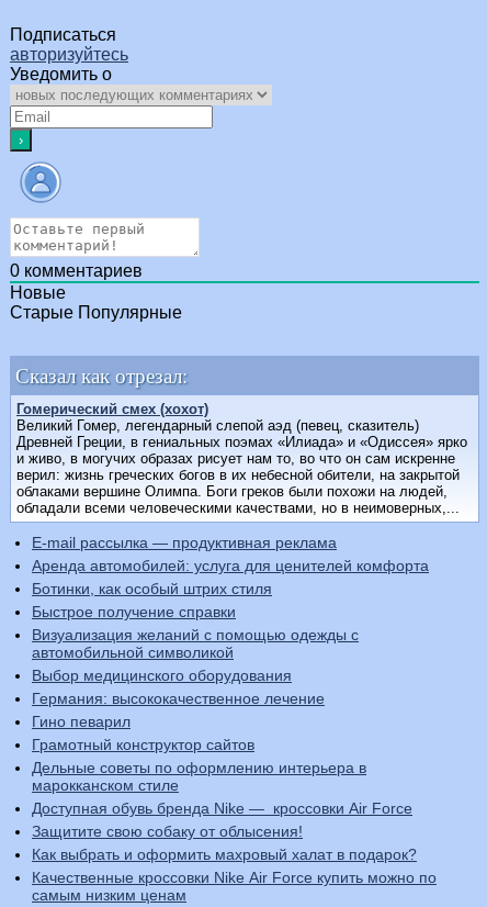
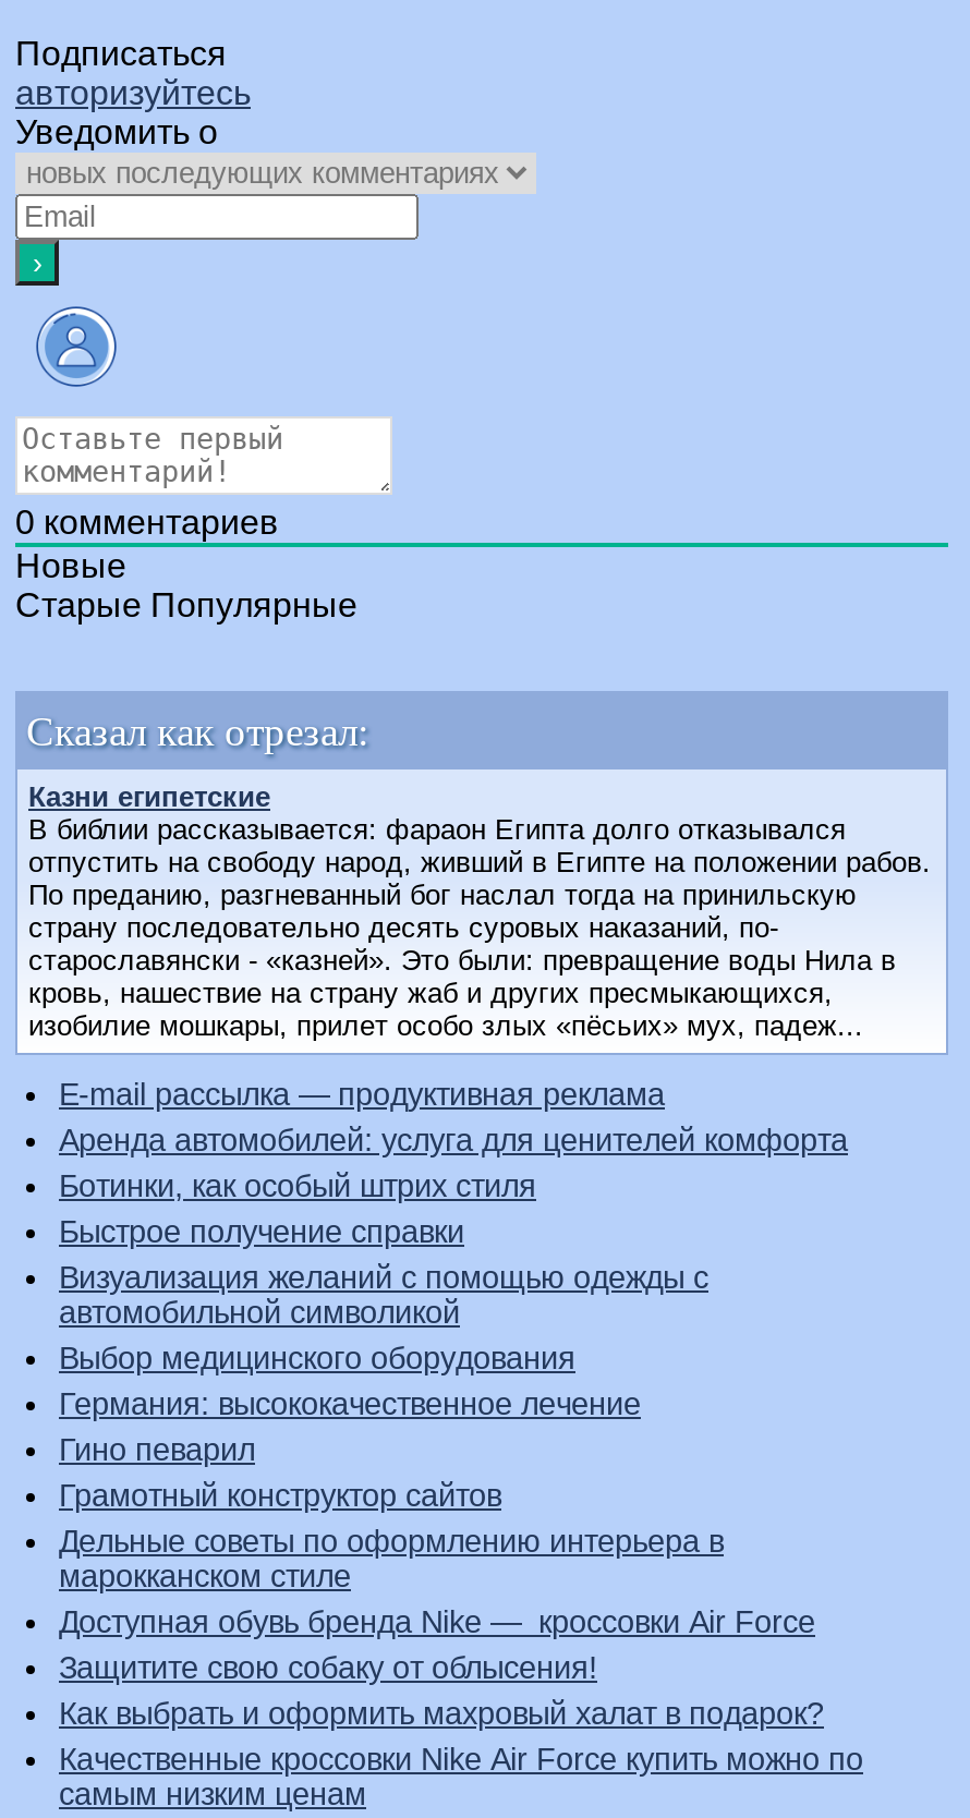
[16,401,467,517] Гомерический смех (хохот) | Великий Гомер, легендарный слепой аэд (певец, сказитель) | Древней Греции, в гениальных поэмах «Илиада» и «Одиссея» ярко | и живо, в могучих образах рисует нам то, во что он сам искренне | верил: жизнь греческих богов в их небесной обители, на закрытой | облаками вершине Олимпа. Боги греков были похожи на людей, | обладали всеми человеческими качествами, но в неимоверных,... -> [28,781,931,1043] Казни египетские | В библии рассказывается: фараон Египта долго отказывался | отпустить на свободу народ, живший в Египте на положении рабов. | По преданию, разгневанный бог наслал тогда на принильскую | страну последовательно десять суровых наказаний, по- | старославянски - «казней». Это были: превращение воды Нила в | кровь, нашествие на страну жаб и других пресмыкающихся, | изобилие мошкары, прилет особо злых «пёсьих» мух, падеж...

